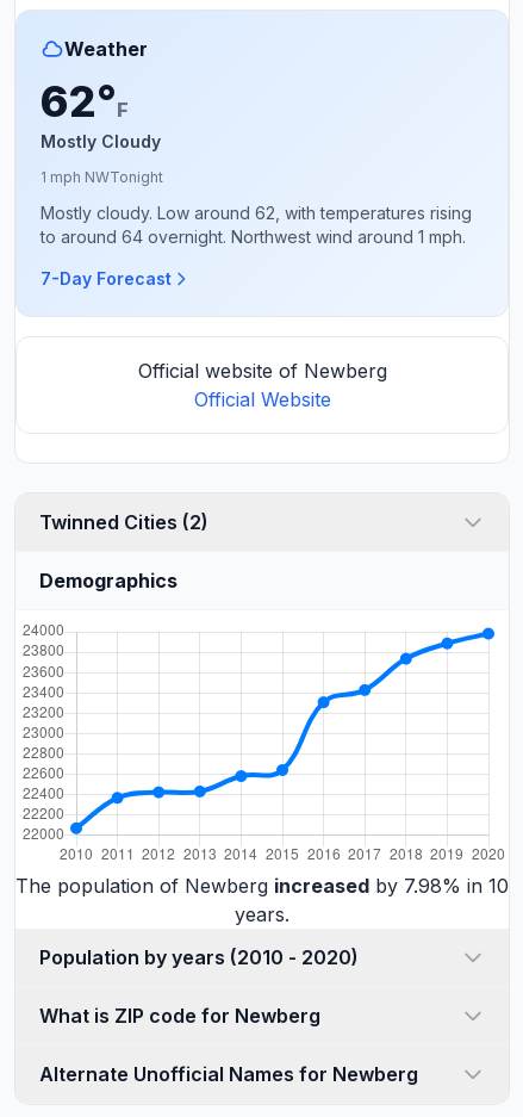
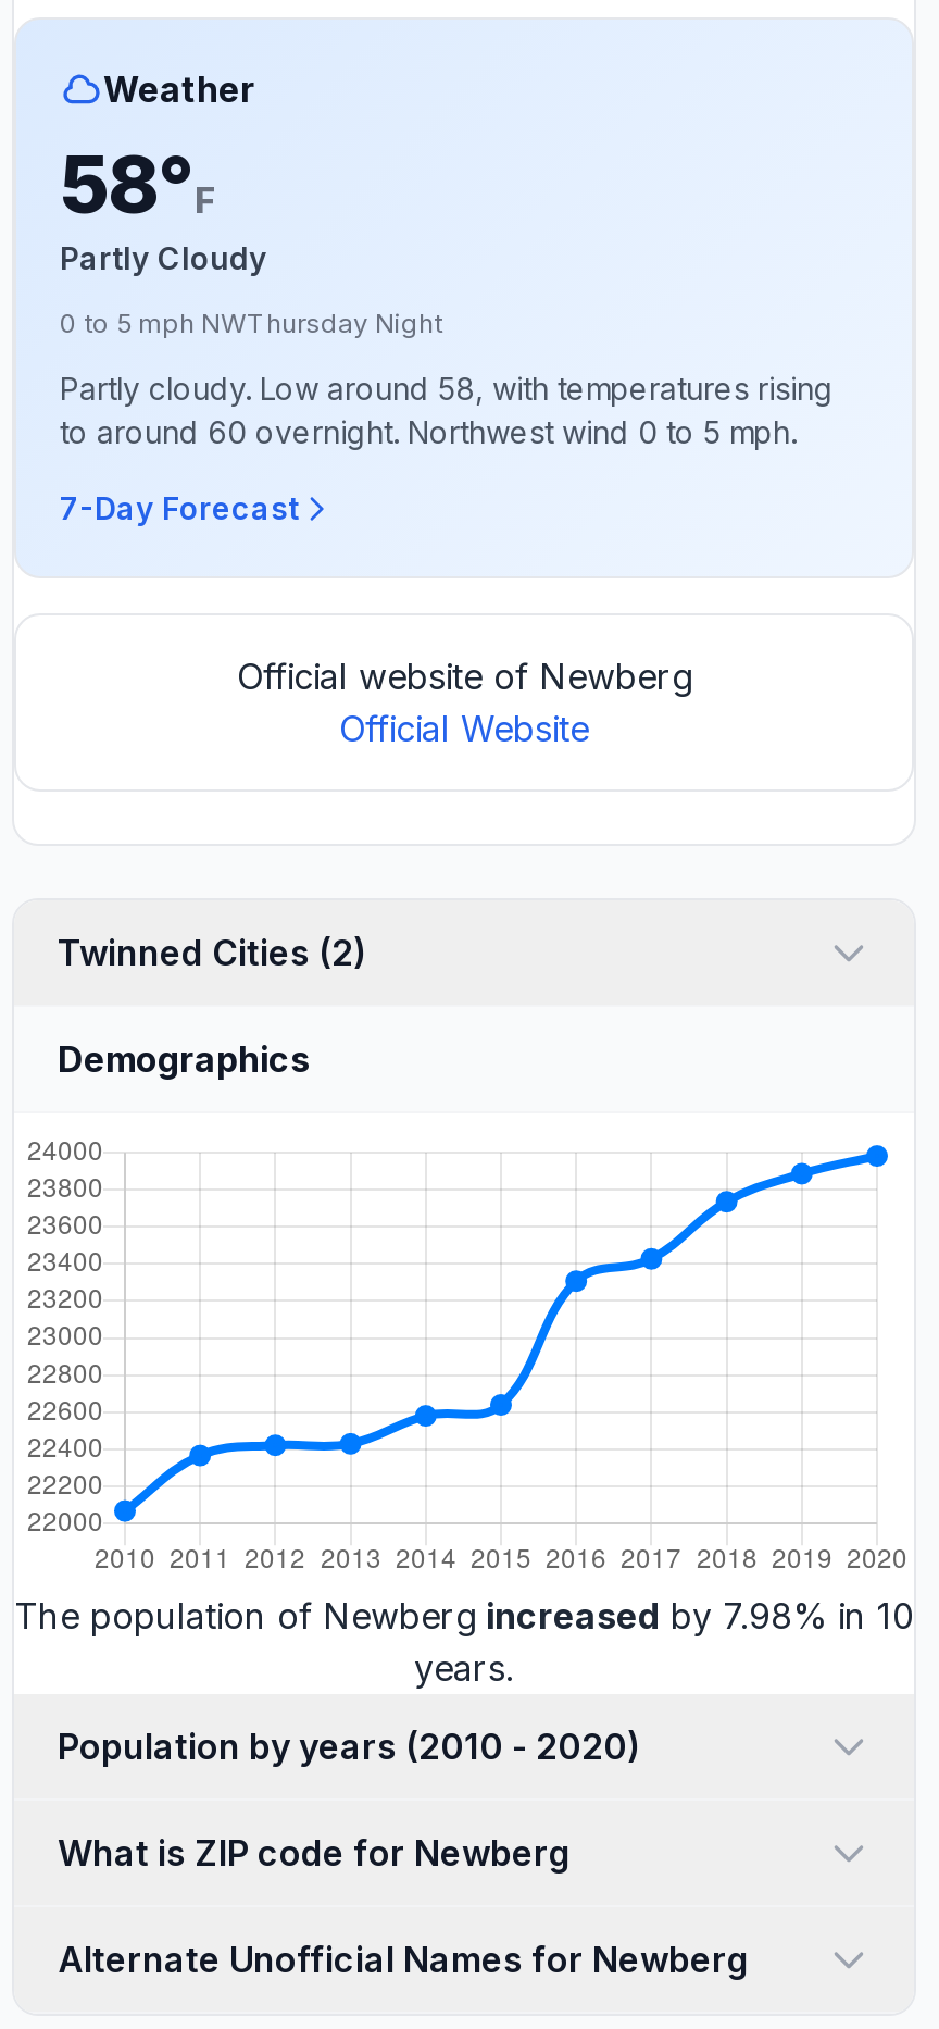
[41,75,161,151] 62°F | Mostly Cloudy -> [60,136,266,275] 58°F | Partly Cloudy
[41,167,163,185] 1 mph NWTonight -> [60,306,442,338] 0 to 5 mph NWThursday Night
[41,202,472,246] Mostly cloudy. Low around 62, with temperatures rising | to around 64 overnight. Northwest wind around 1 mph. -> [60,369,834,449] Partly cloudy. Low around 58, with temperatures rising | to around 60 overnight. Northwest wind 0 to 5 mph.

